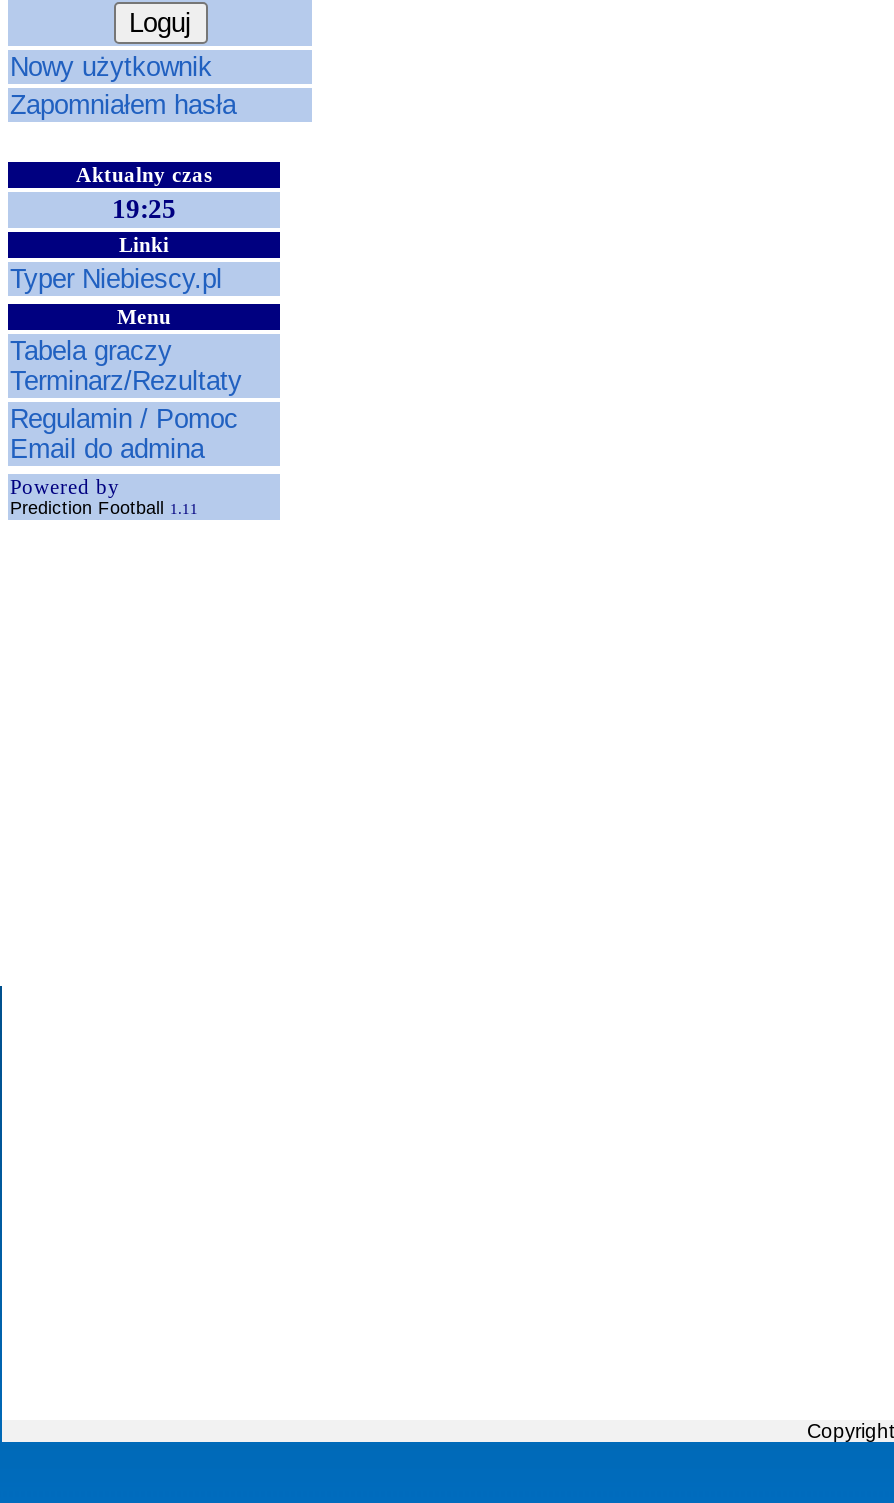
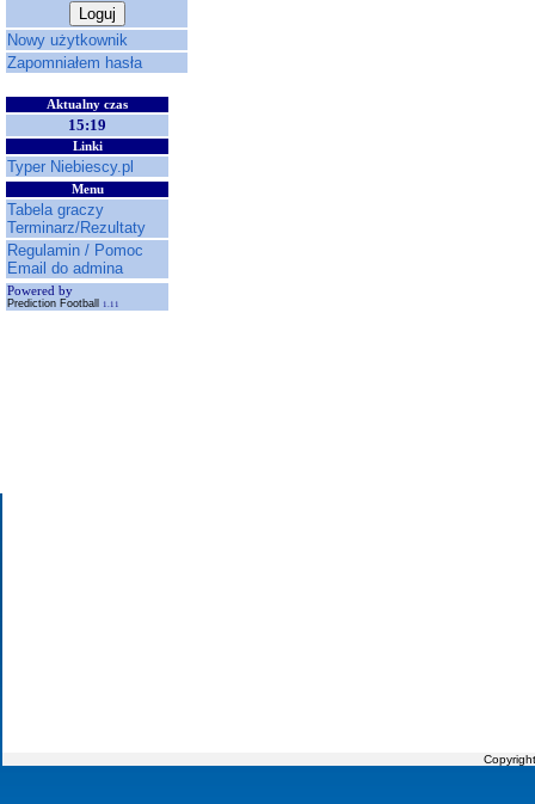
[112,194,176,224] 19:25 -> [68,116,106,134] 15:19

